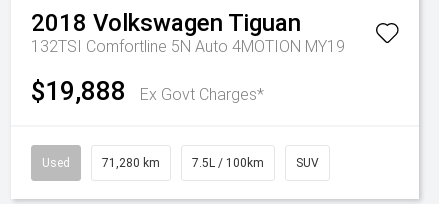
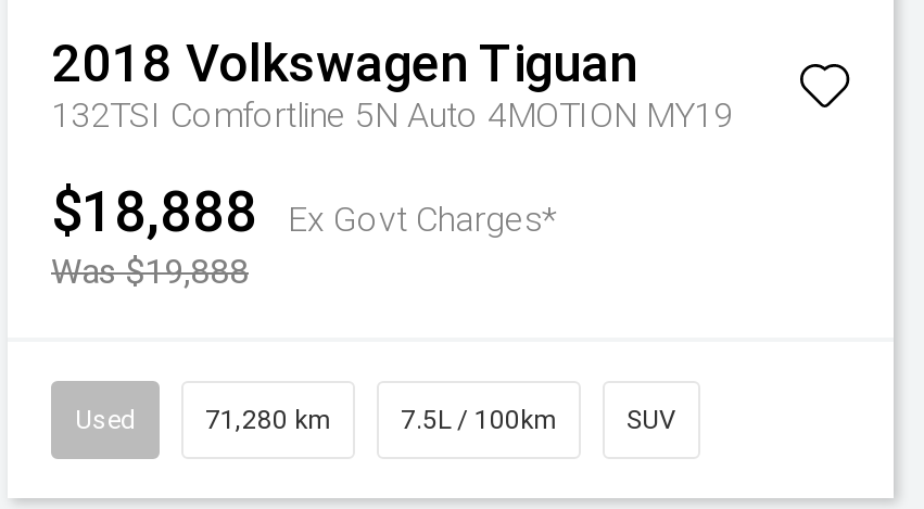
[31,76,264,106] $19,888 Ex Govt Charges* -> [51,179,557,244] $18,888 Ex Govt Charges*
none -> [51,251,249,292] Was $19,888

